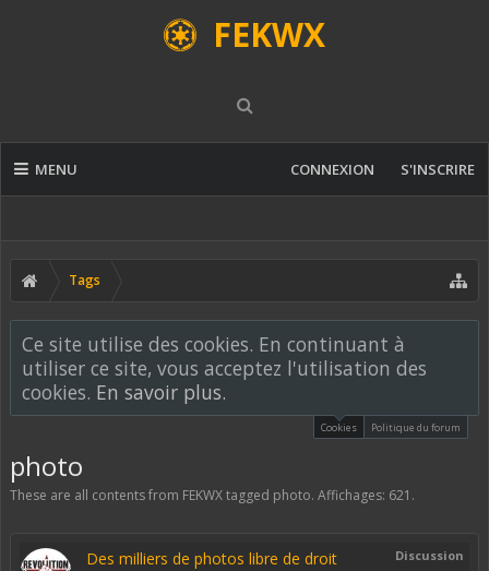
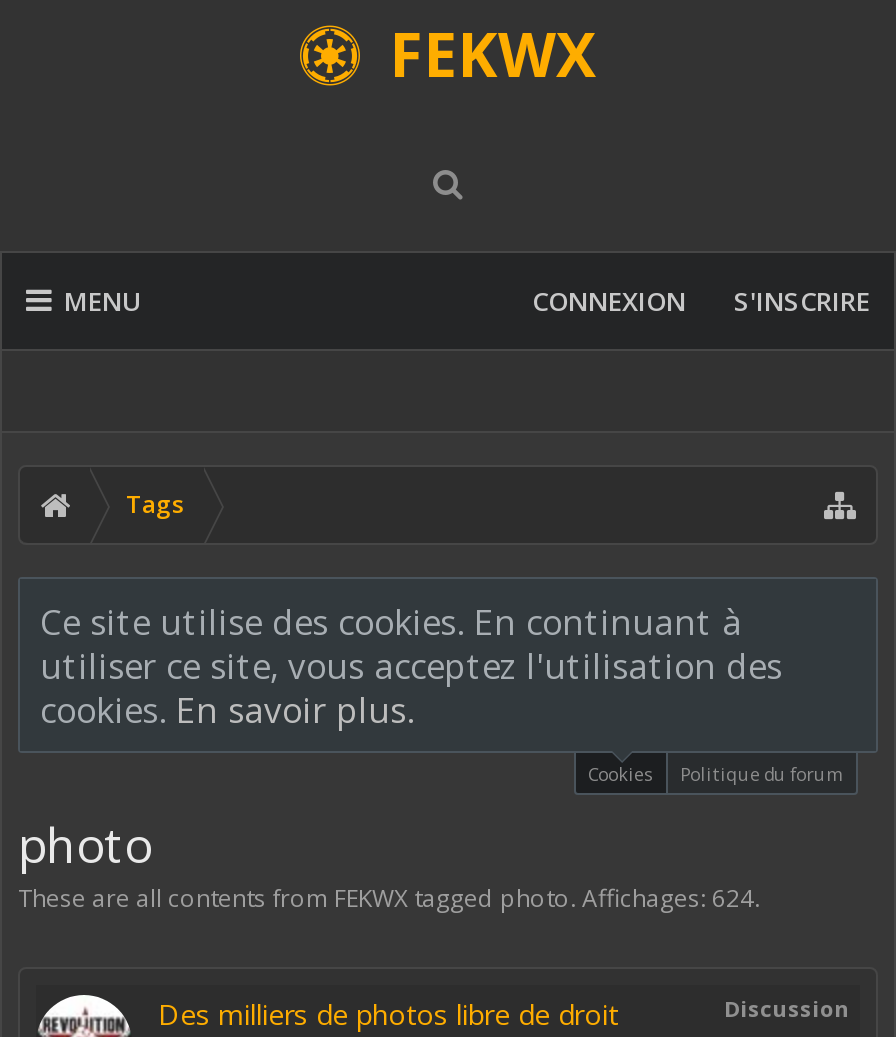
[10,486,415,504] These are all contents from FEKWX tagged photo. Affichages: 621. -> [18,881,760,915] These are all contents from FEKWX tagged photo. Affichages: 624.

